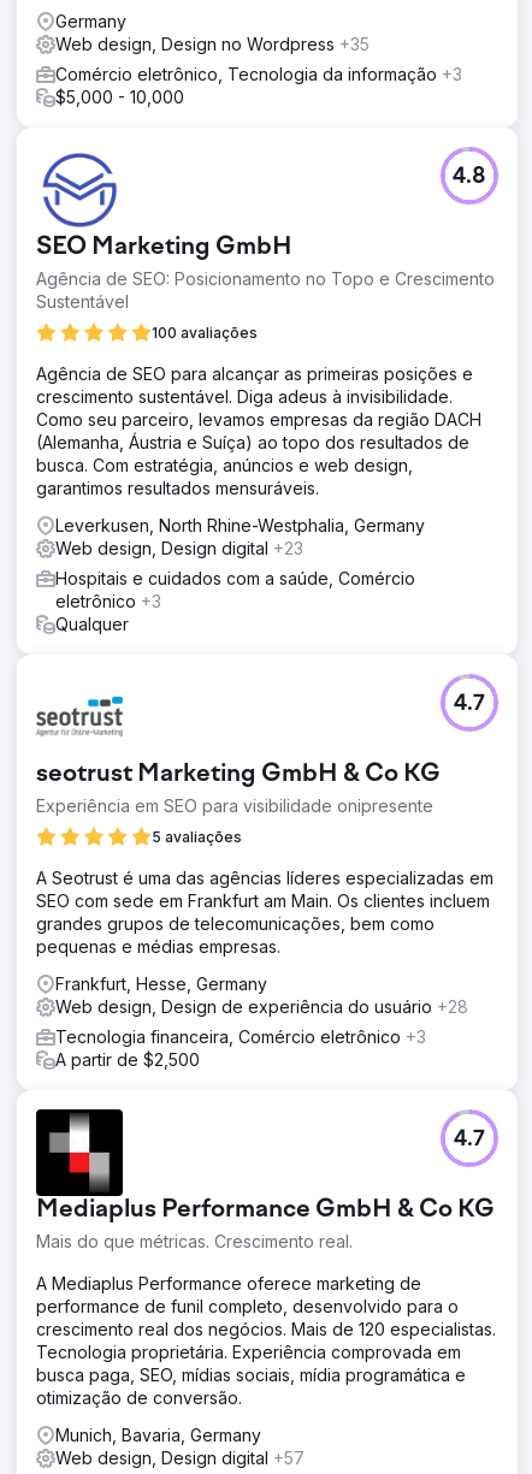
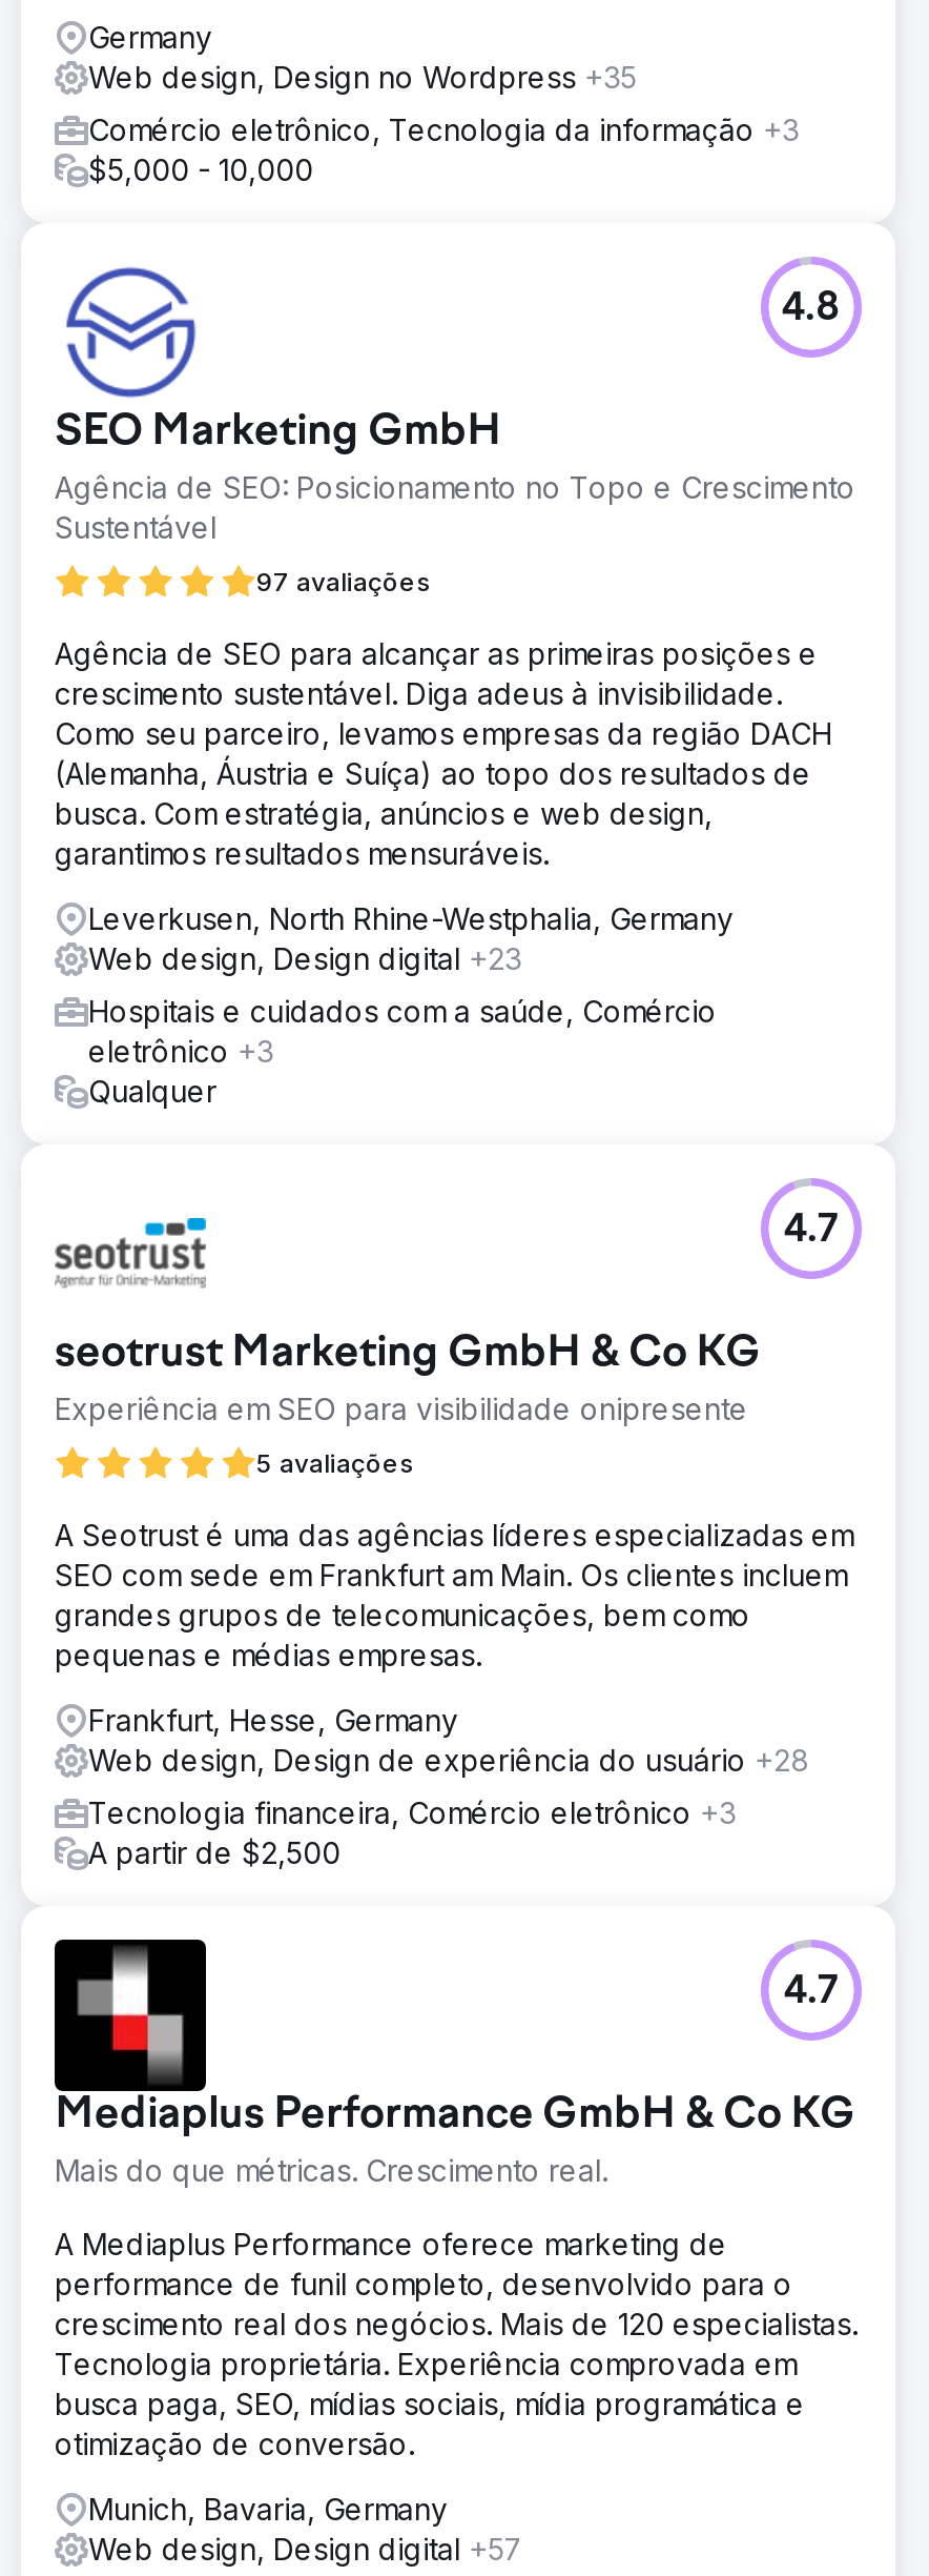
[152,324,258,342] 100 avaliações -> [256,566,431,597] 97 avaliações

